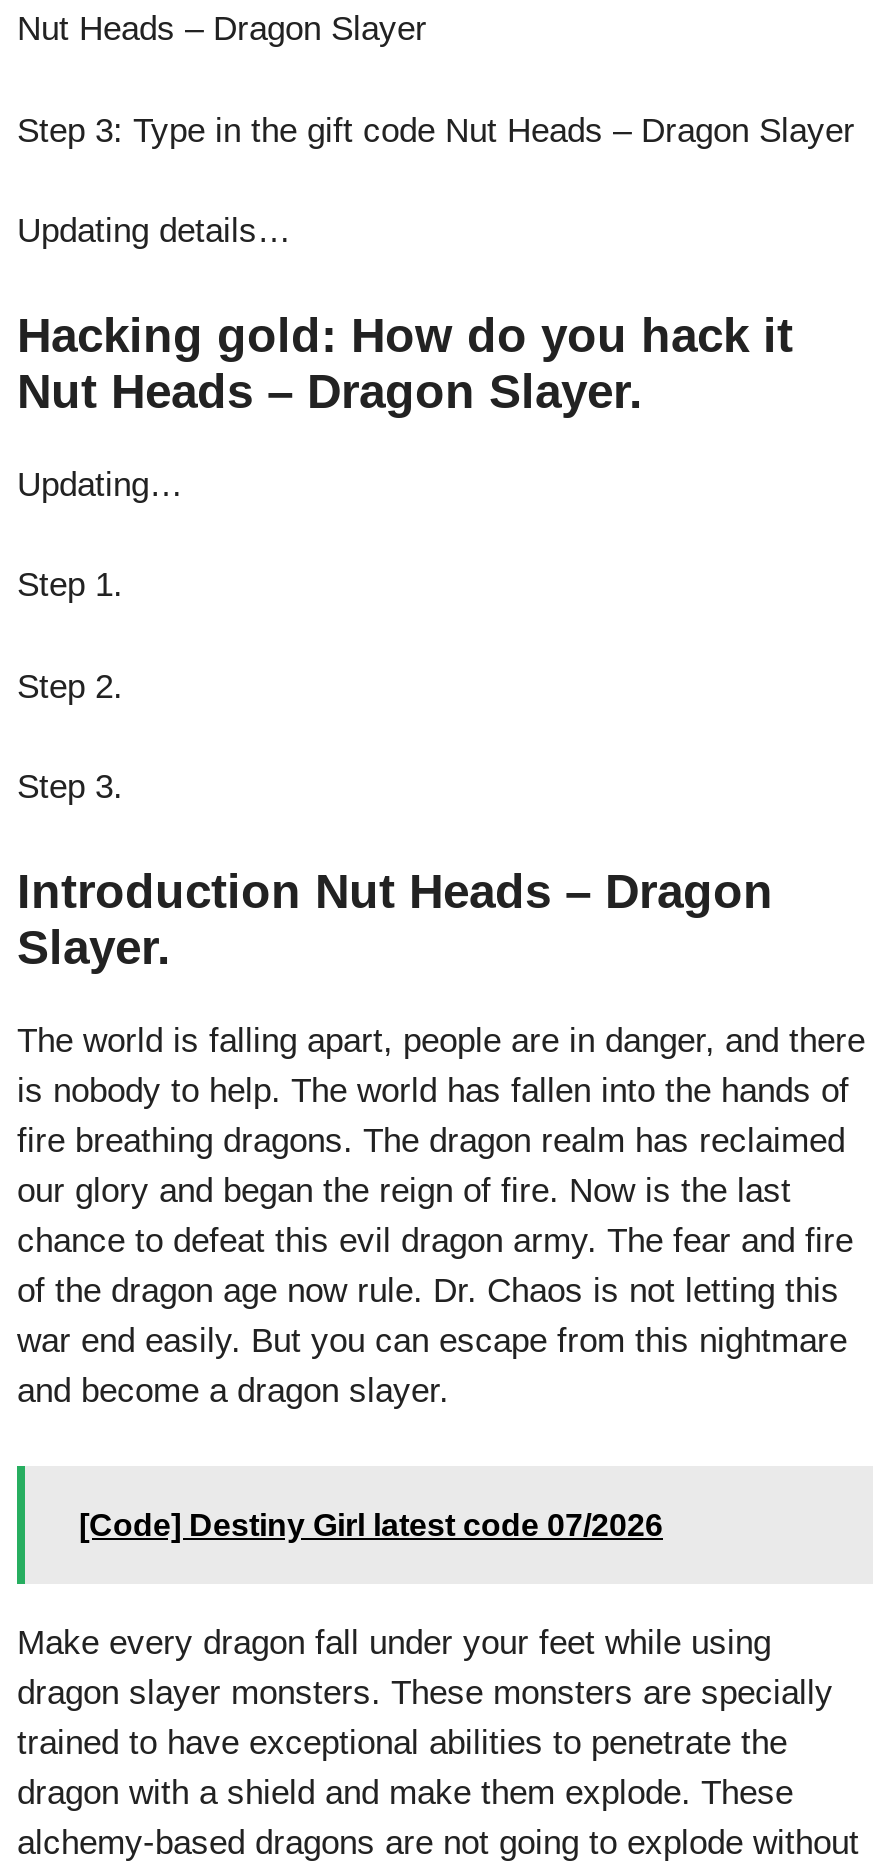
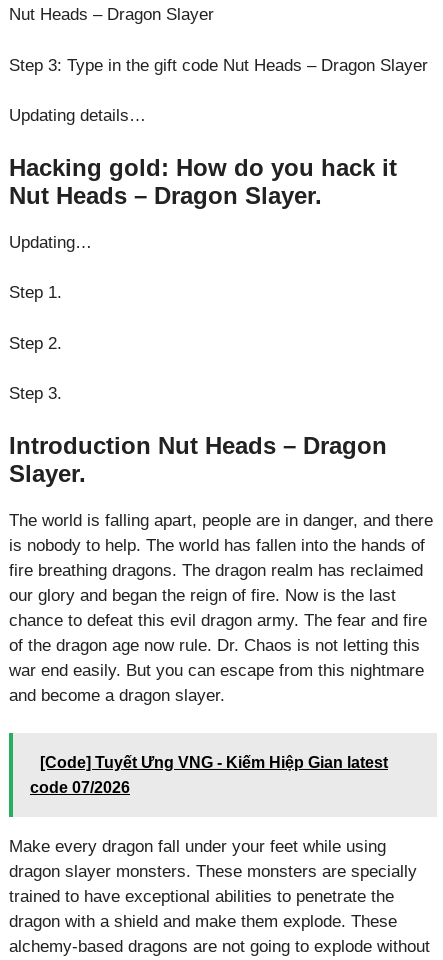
[79,1508,663,1542] [Code] Destiny Girl latest code 07/2026 -> [30,754,388,796] [Code] Tuyết Ưng VNG - Kiếm Hiệp Gian latest | code 07/2026

